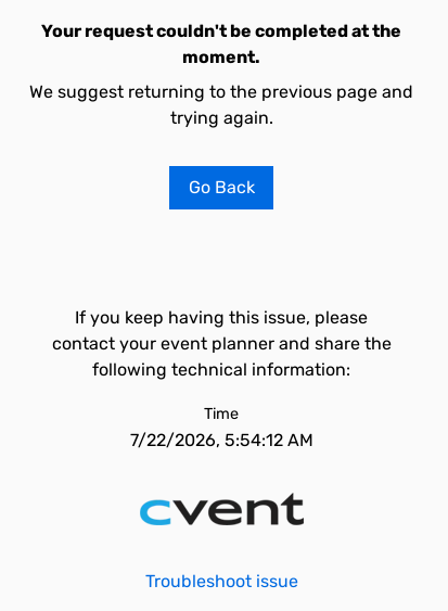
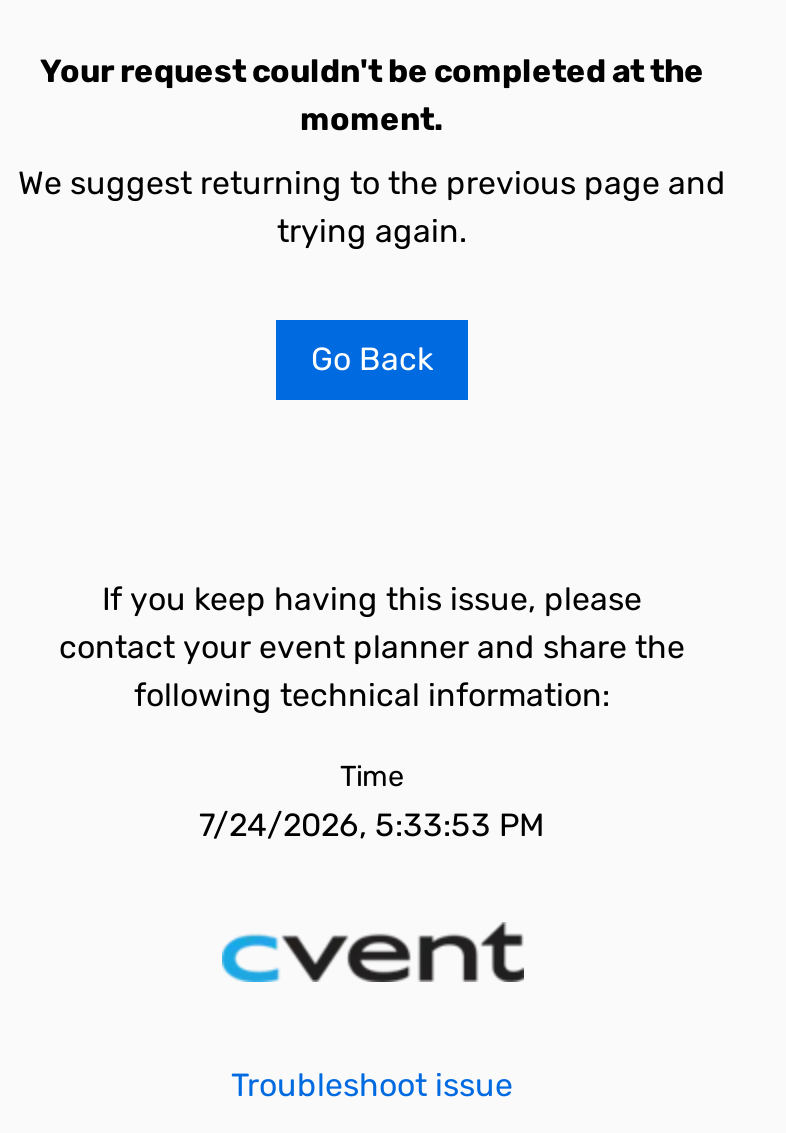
[130,430,313,450] 7/22/2026, 5:54:12 AM -> [199,806,545,844] 7/24/2026, 5:33:53 PM

